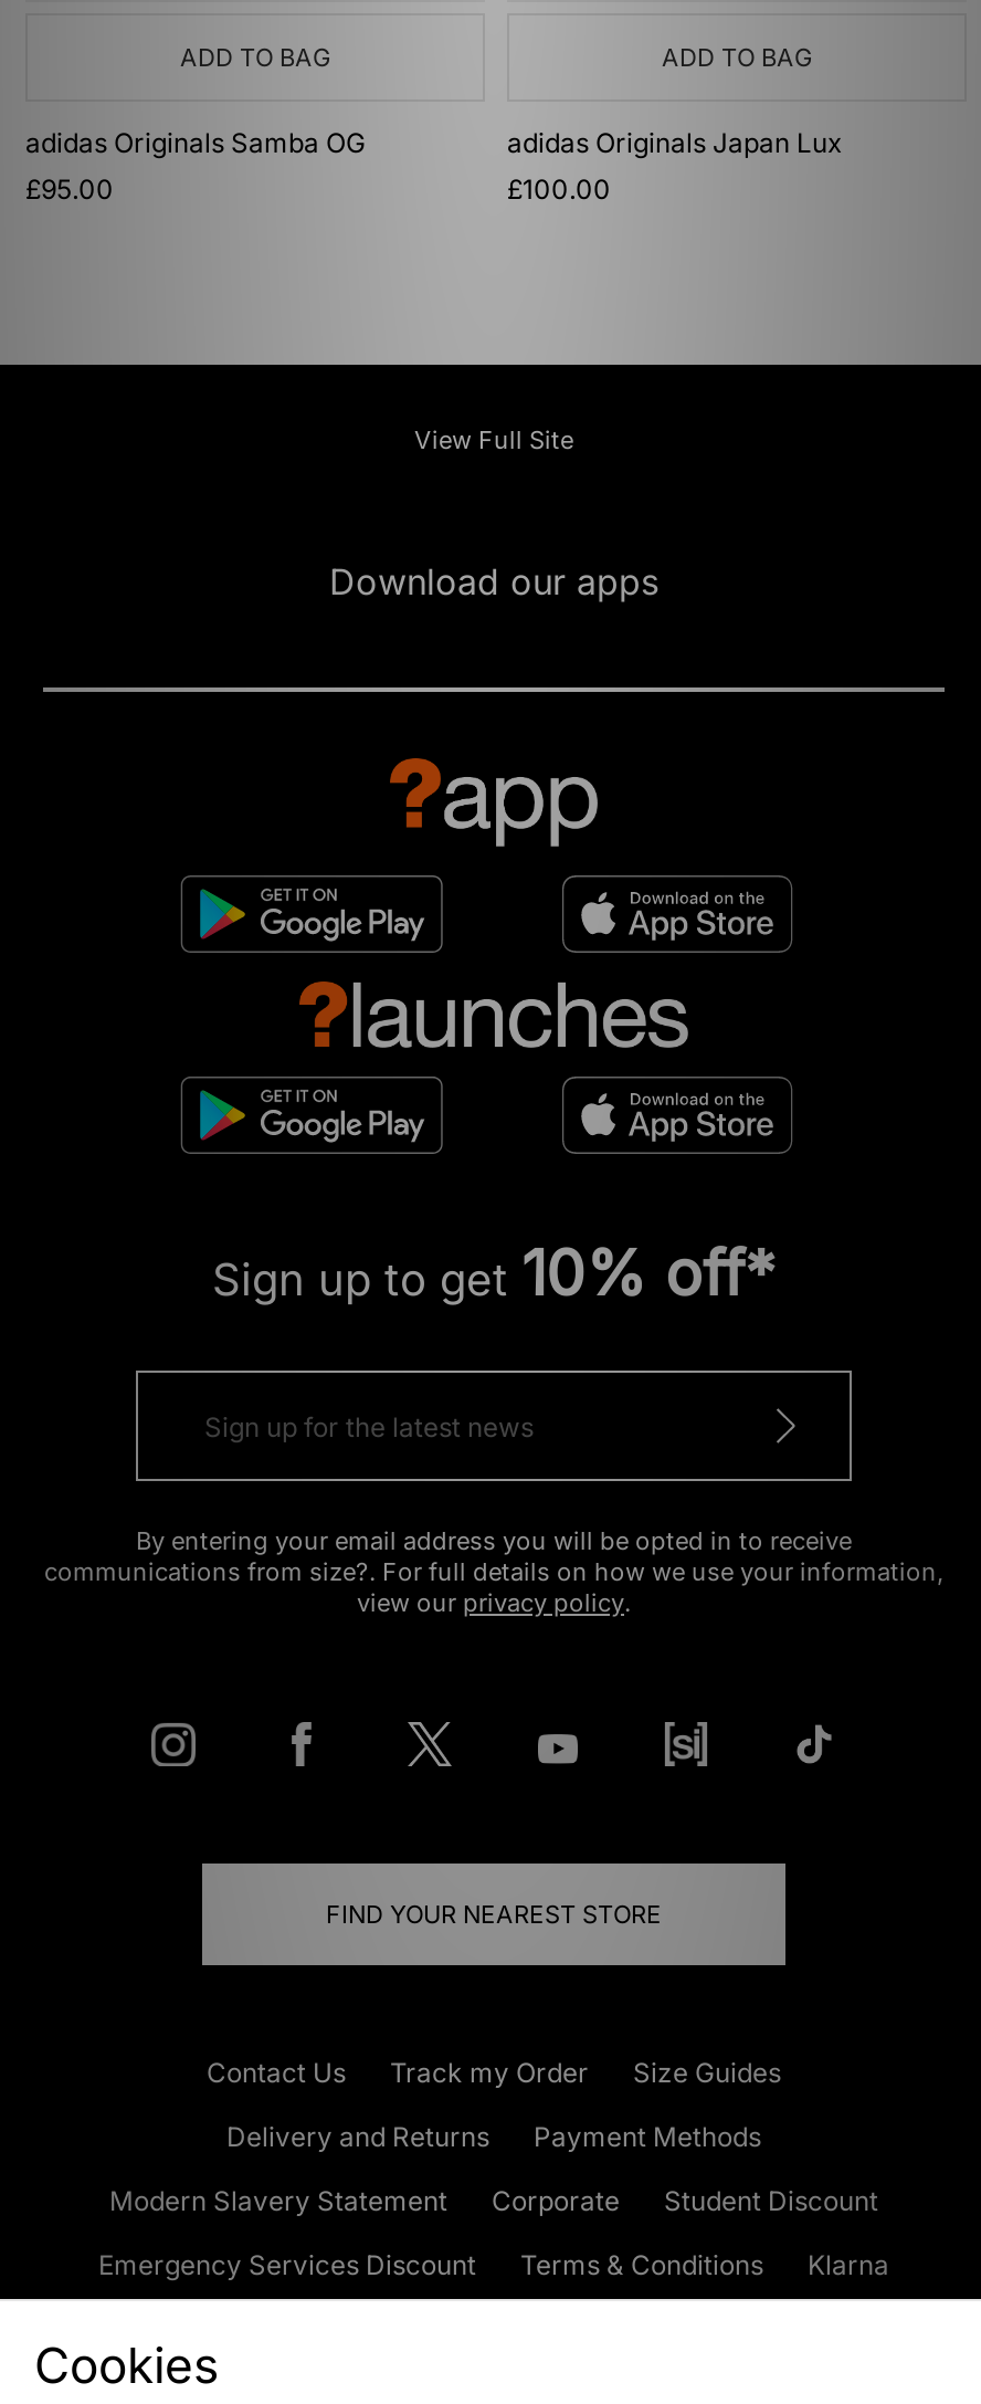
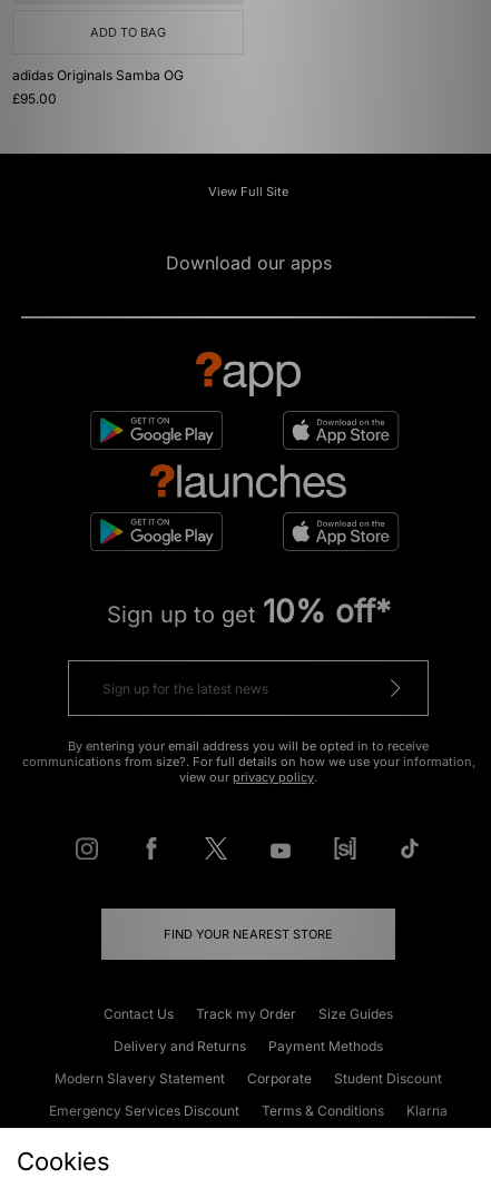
[507,42,843,206] ADD TO BAG | adidas Originals Japan Lux | £100.00 -> none

